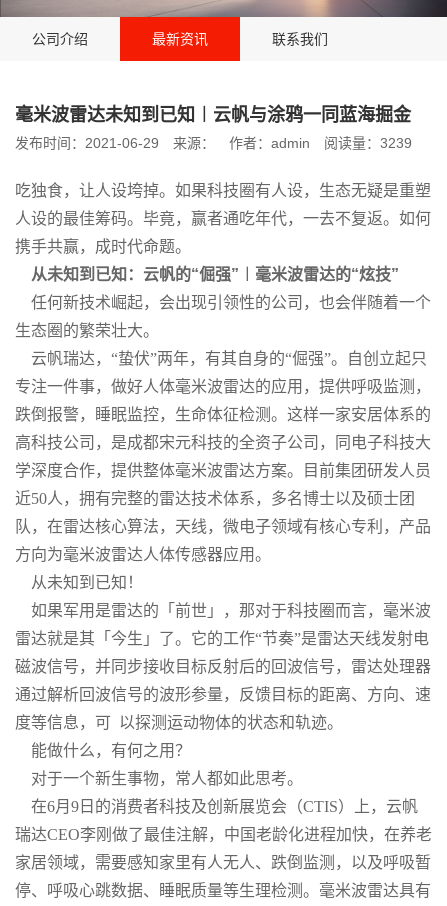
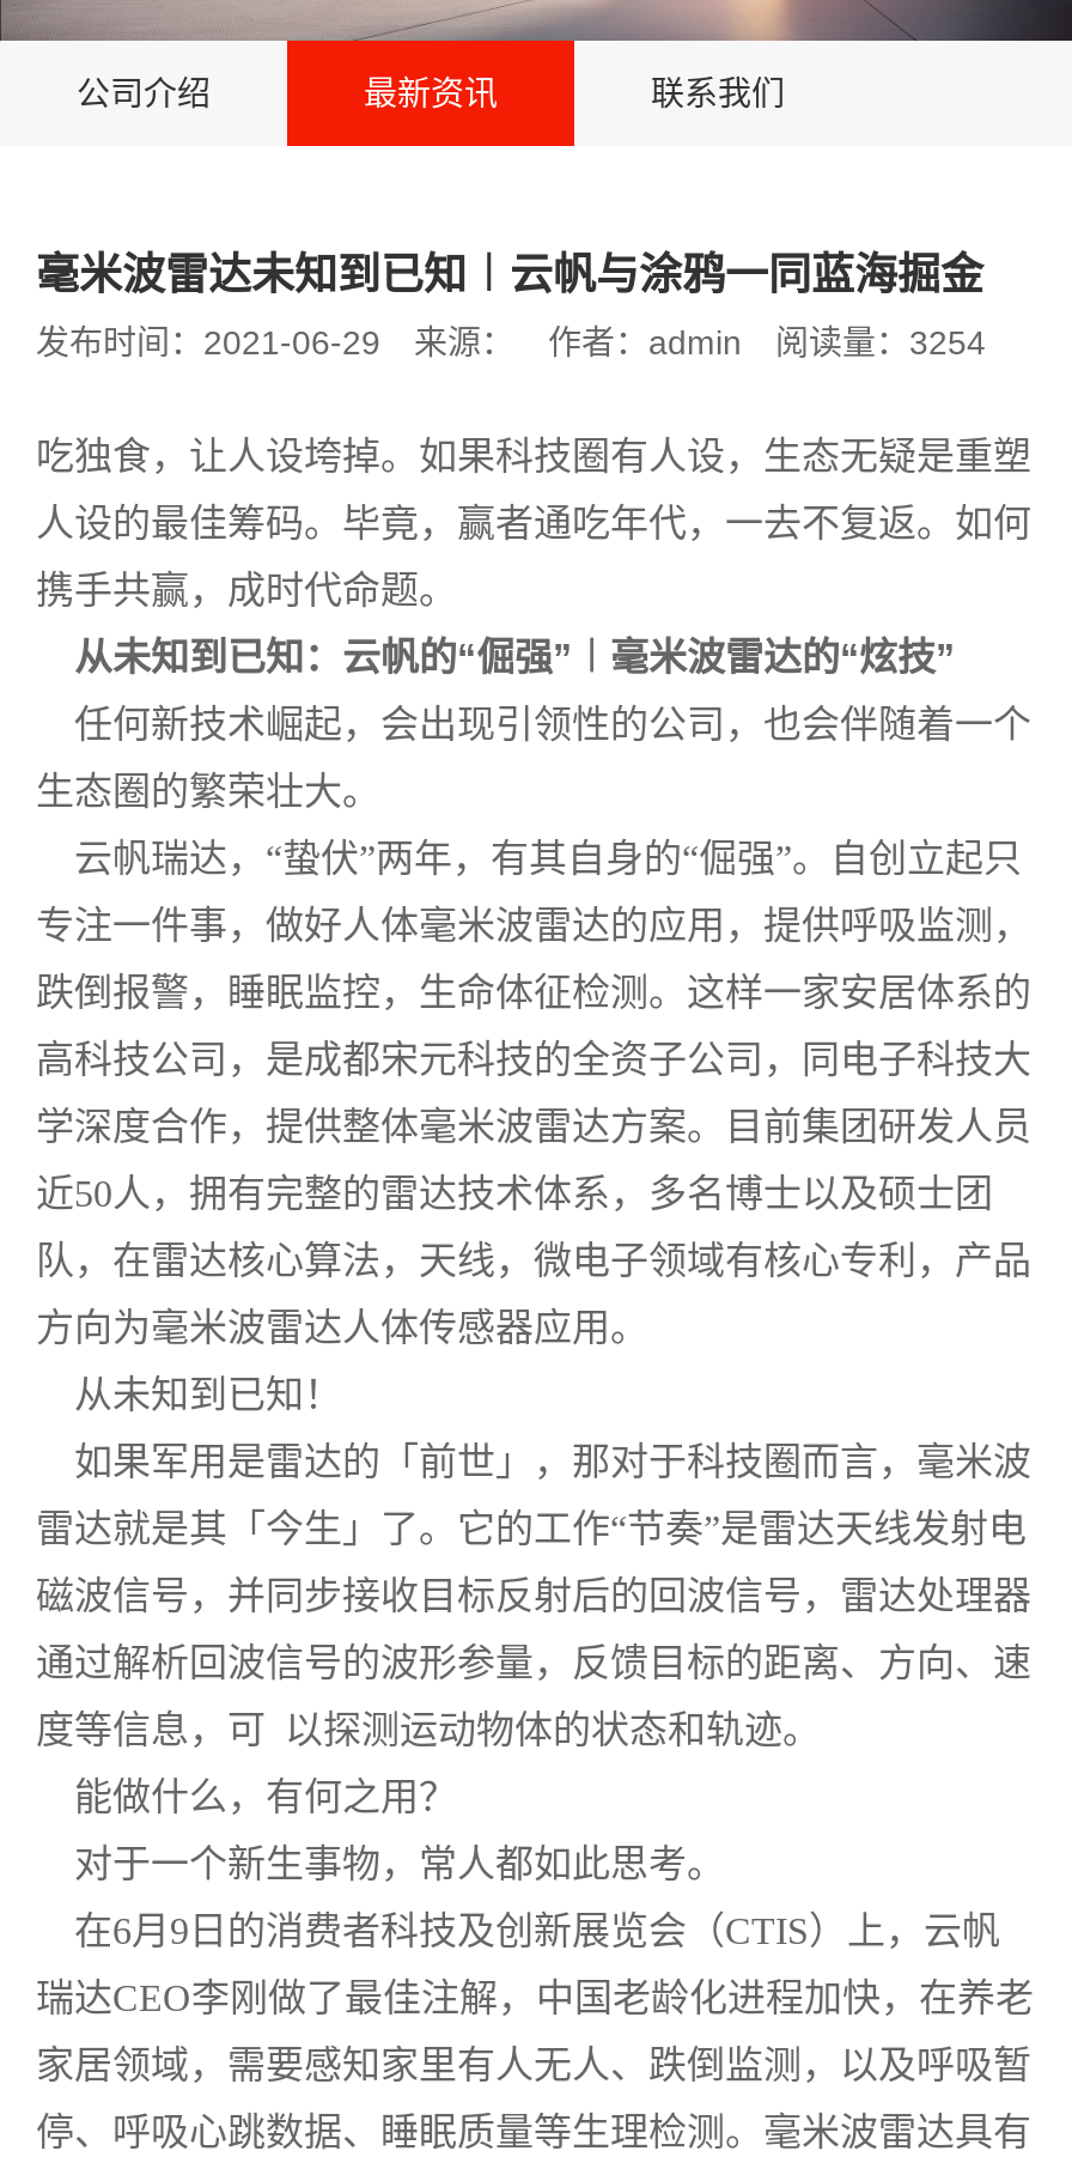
[15,135,412,151] 发布时间：2021-06-29 来源： 作者：admin 阅读量：3239 -> [36,322,986,361] 发布时间：2021-06-29 来源： 作者：admin 阅读量：3254

